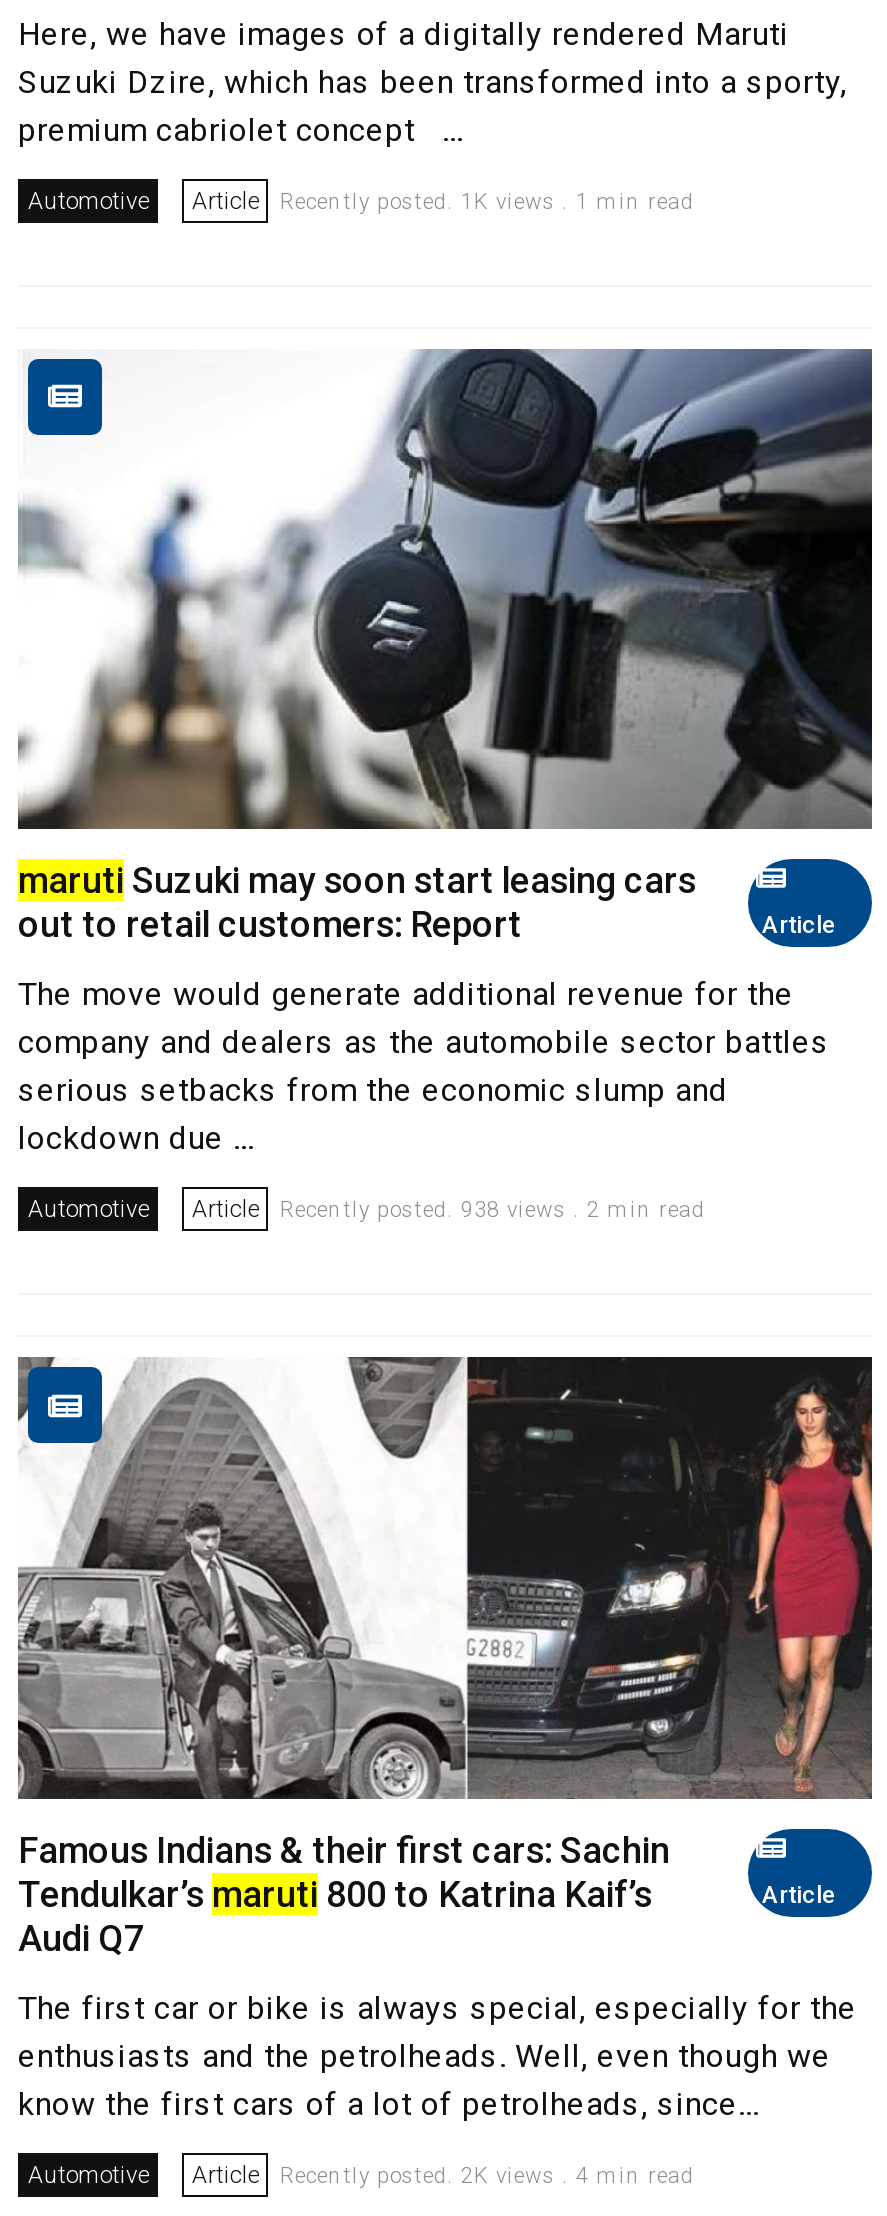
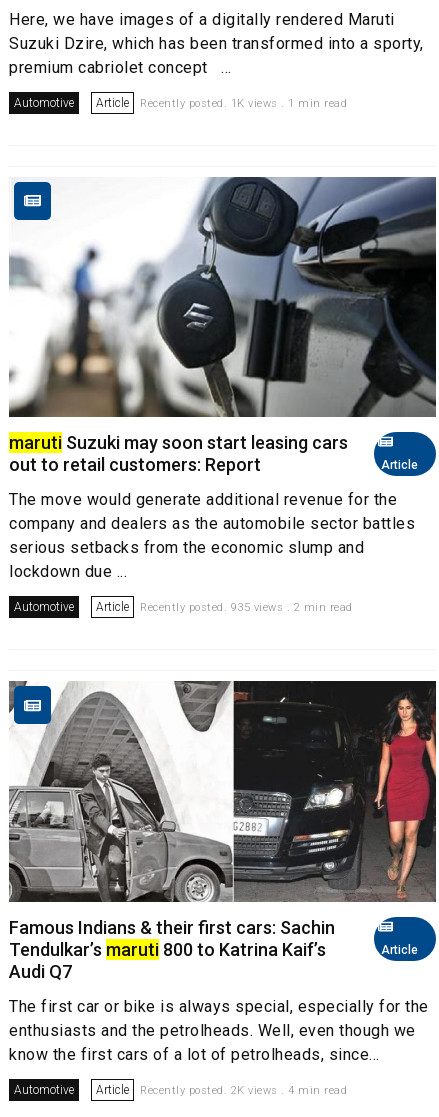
[280,1196,705,1222] Recently posted. 938 views . 2 min read -> [140,601,352,614] Recently posted. 935 views . 2 min read

